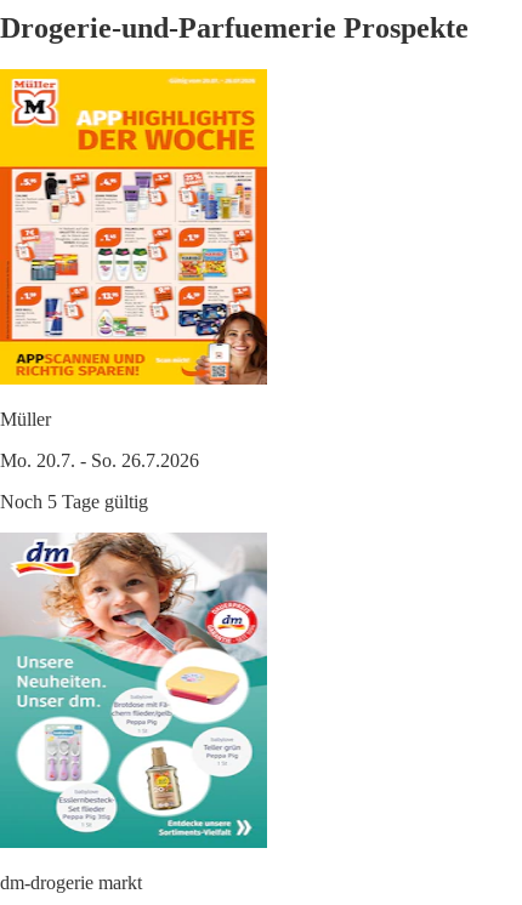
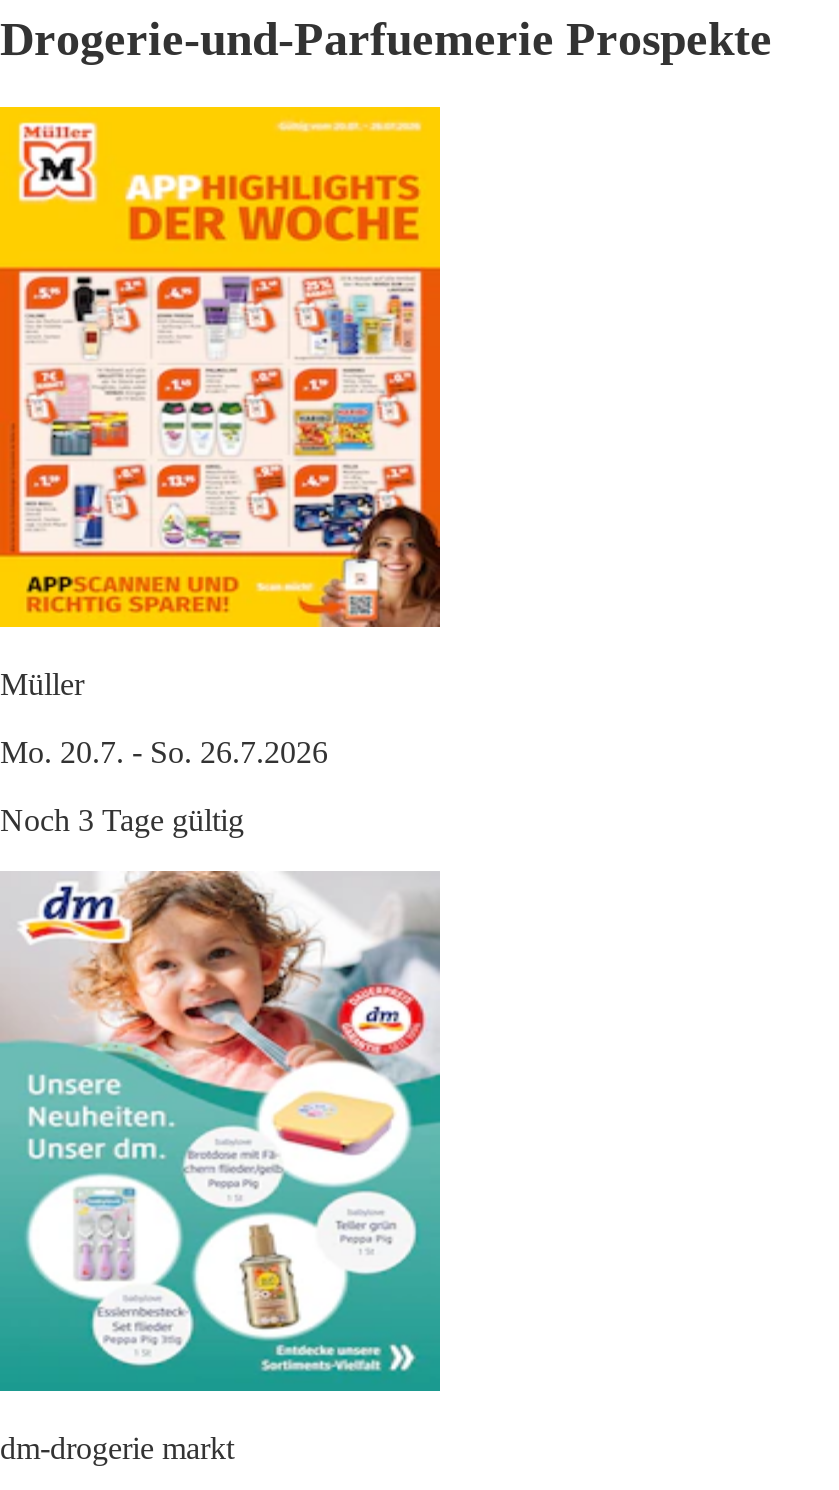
[0,492,148,512] Noch 5 Tage gültig -> [0,803,244,837] Noch 3 Tage gültig

